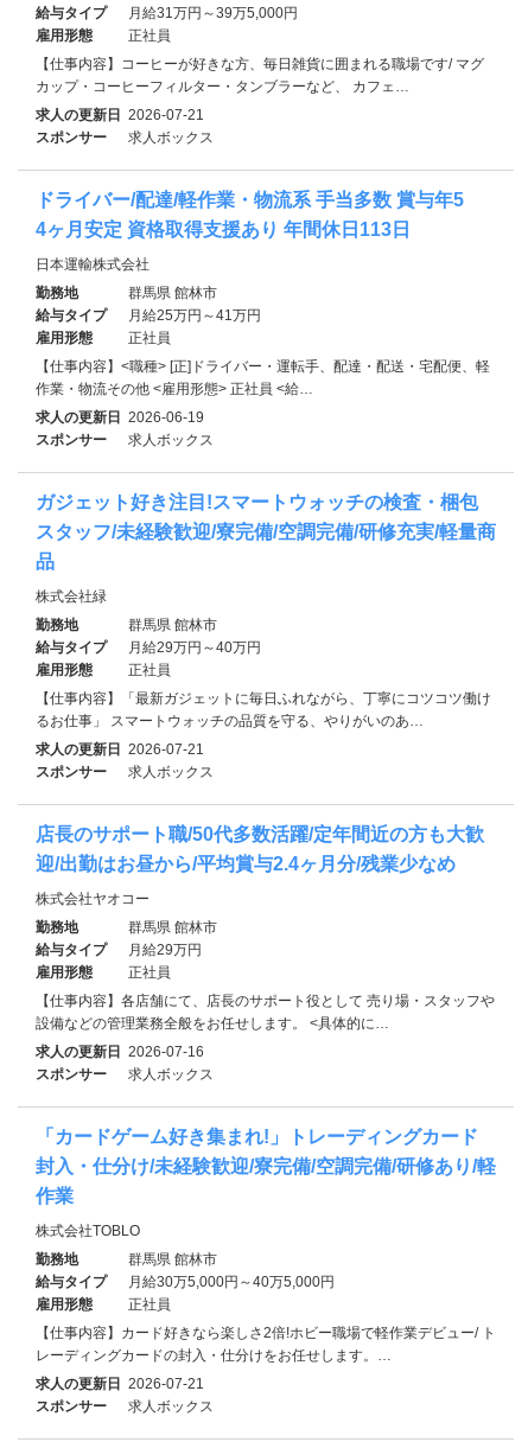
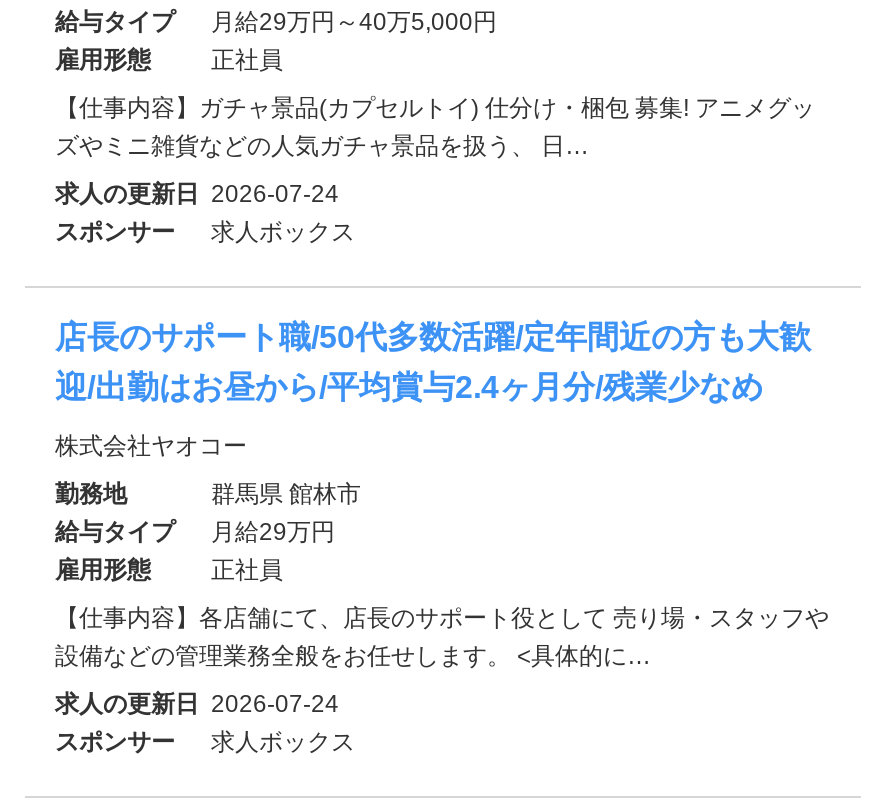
[128,4,298,21] 月給31万円～39万5,000円 -> [211,7,497,35] 月給29万円～40万5,000円
[36,55,496,757] 【仕事内容】コーヒーが好きな方、毎日雑貨に囲まれる職場です/ マグ | カップ・コーヒーフィルター・タンブラーなど、 カフェ… | 求人の更新日 2026-07-21 | スポンサー | 求人ボックス | ドライバー/配達/軽作業・物流系 手当多数 賞与年5 | 4ヶ月安定 資格取得支援あり 年間休日113日 | 日本運輸株式会社 | 勤務地 | 群馬県 館林市 | 給与タイプ | 月給25万円～41万円 | 雇用形態 | 正社員 | 【仕事内容】<職種> [正]ドライバー・運転手、配達・配送・宅配便、軽 | 作業・物流その他 <雇用形態> 正社員 <給… | 求人の更新日 2026-06-19 | スポンサー | 求人ボックス | ガジェット好き注目!スマートウォッチの検査・梱包 | スタッフ/未経験歓迎/寮完備/空調完備/研修充実/軽量商 | 品 | 株式会社緑 | 勤務地 | 群馬県 館林市 | 給与タイプ | 月給29万円～40万円 | 雇用形態 | 正社員 | 【仕事内容】「最新ガジェットに毎日ふれながら、丁寧にコツコツ働け | るお仕事」 スマートウォッチの品質を守る、やりがいのあ… | 求人の更新日 2026-07-21 -> [55,93,815,207] 【仕事内容】ガチャ景品(カプセルトイ) 仕分け・梱包 募集! アニメグッ | ズやミニ雑貨などの人気ガチャ景品を扱う、 日… | 求人の更新日 2026-07-24
[36,1043,496,1392] 求人の更新日 2026-07-16 | スポンサー | 求人ボックス | 「カードゲーム好き集まれ!」トレーディングカード | 封入・仕分け/未経験歓迎/寮完備/空調完備/研修あり/軽 | 作業 | 株式会社TOBLO | 勤務地 | 群馬県 館林市 | 給与タイプ | 月給30万5,000円～40万5,000円 | 雇用形態 | 正社員 | 【仕事内容】カード好きなら楽しさ2倍!ホビー職場で軽作業デビュー/ ト | レーディングカードの封入・仕分けをお任せします。… | 求人の更新日 2026-07-21 -> [55,689,339,717] 求人の更新日 2026-07-24

